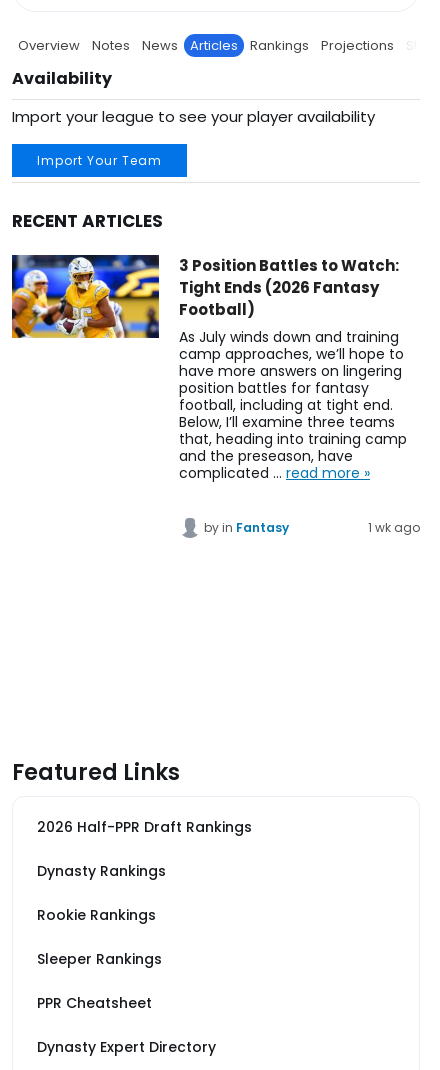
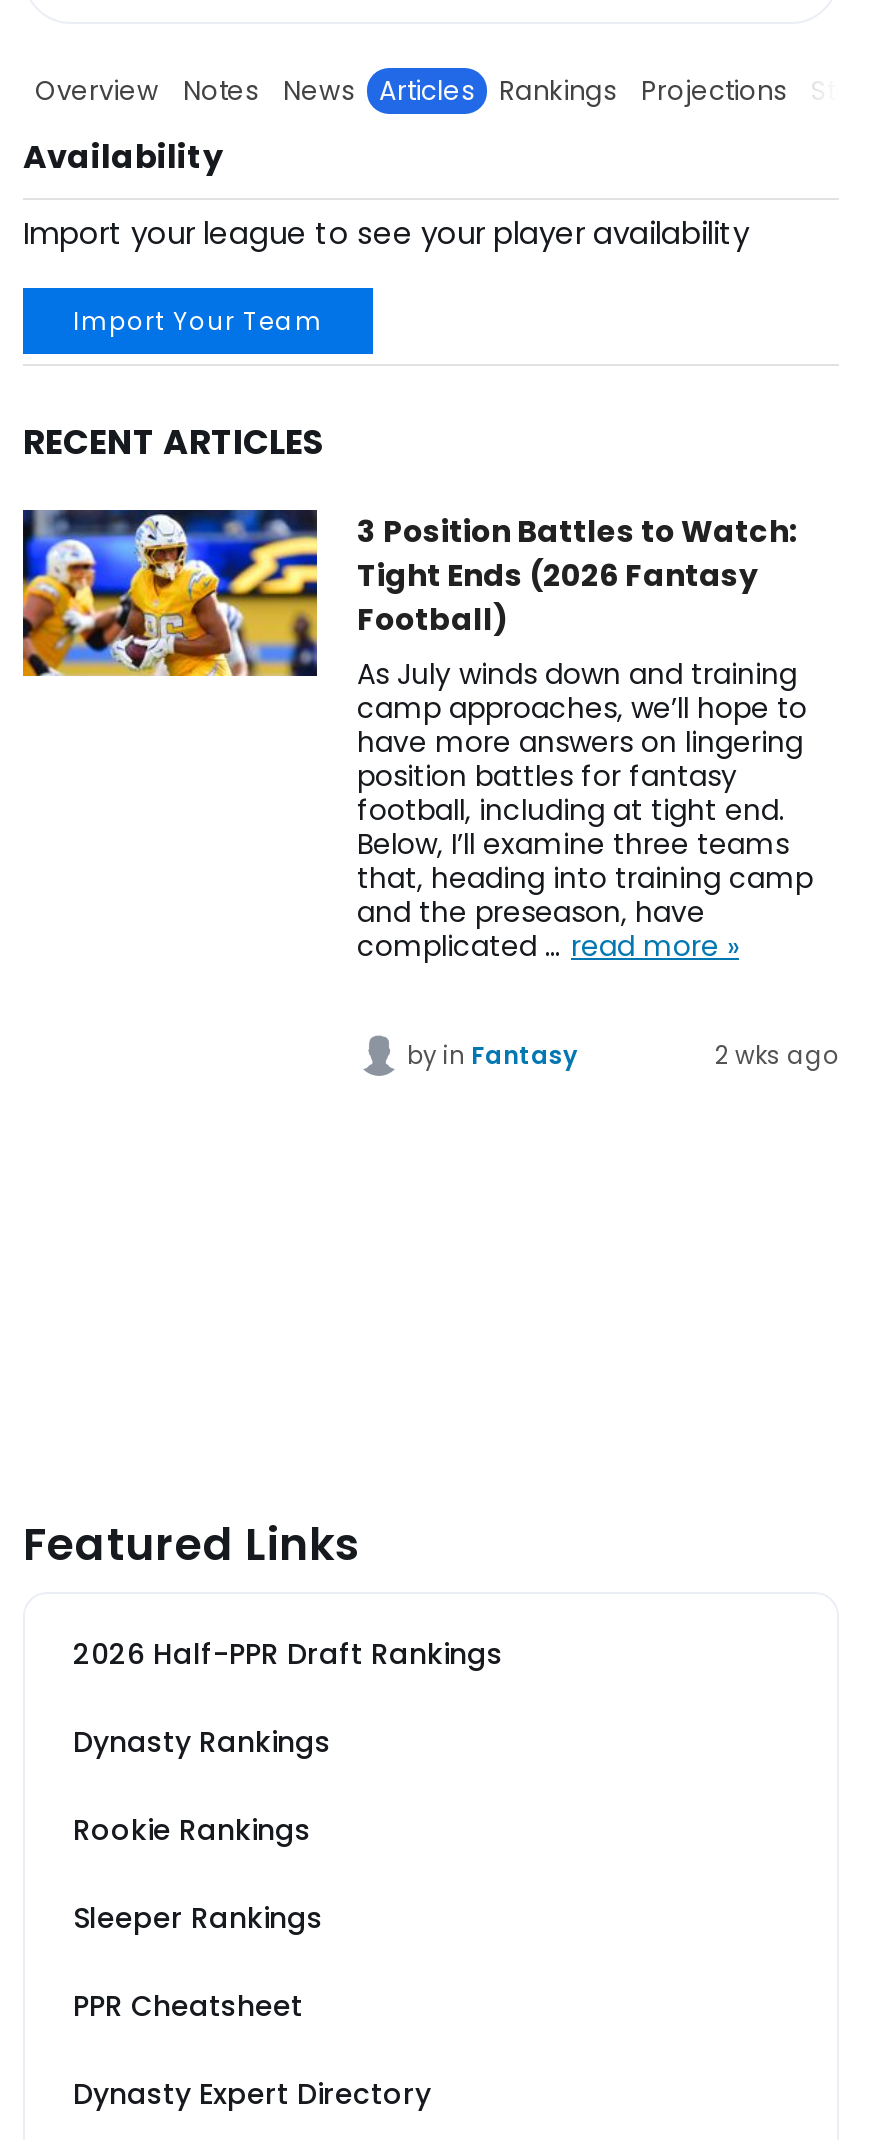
[368,519,420,536] 1 wk ago -> [715,1039,839,1073] 2 wks ago

